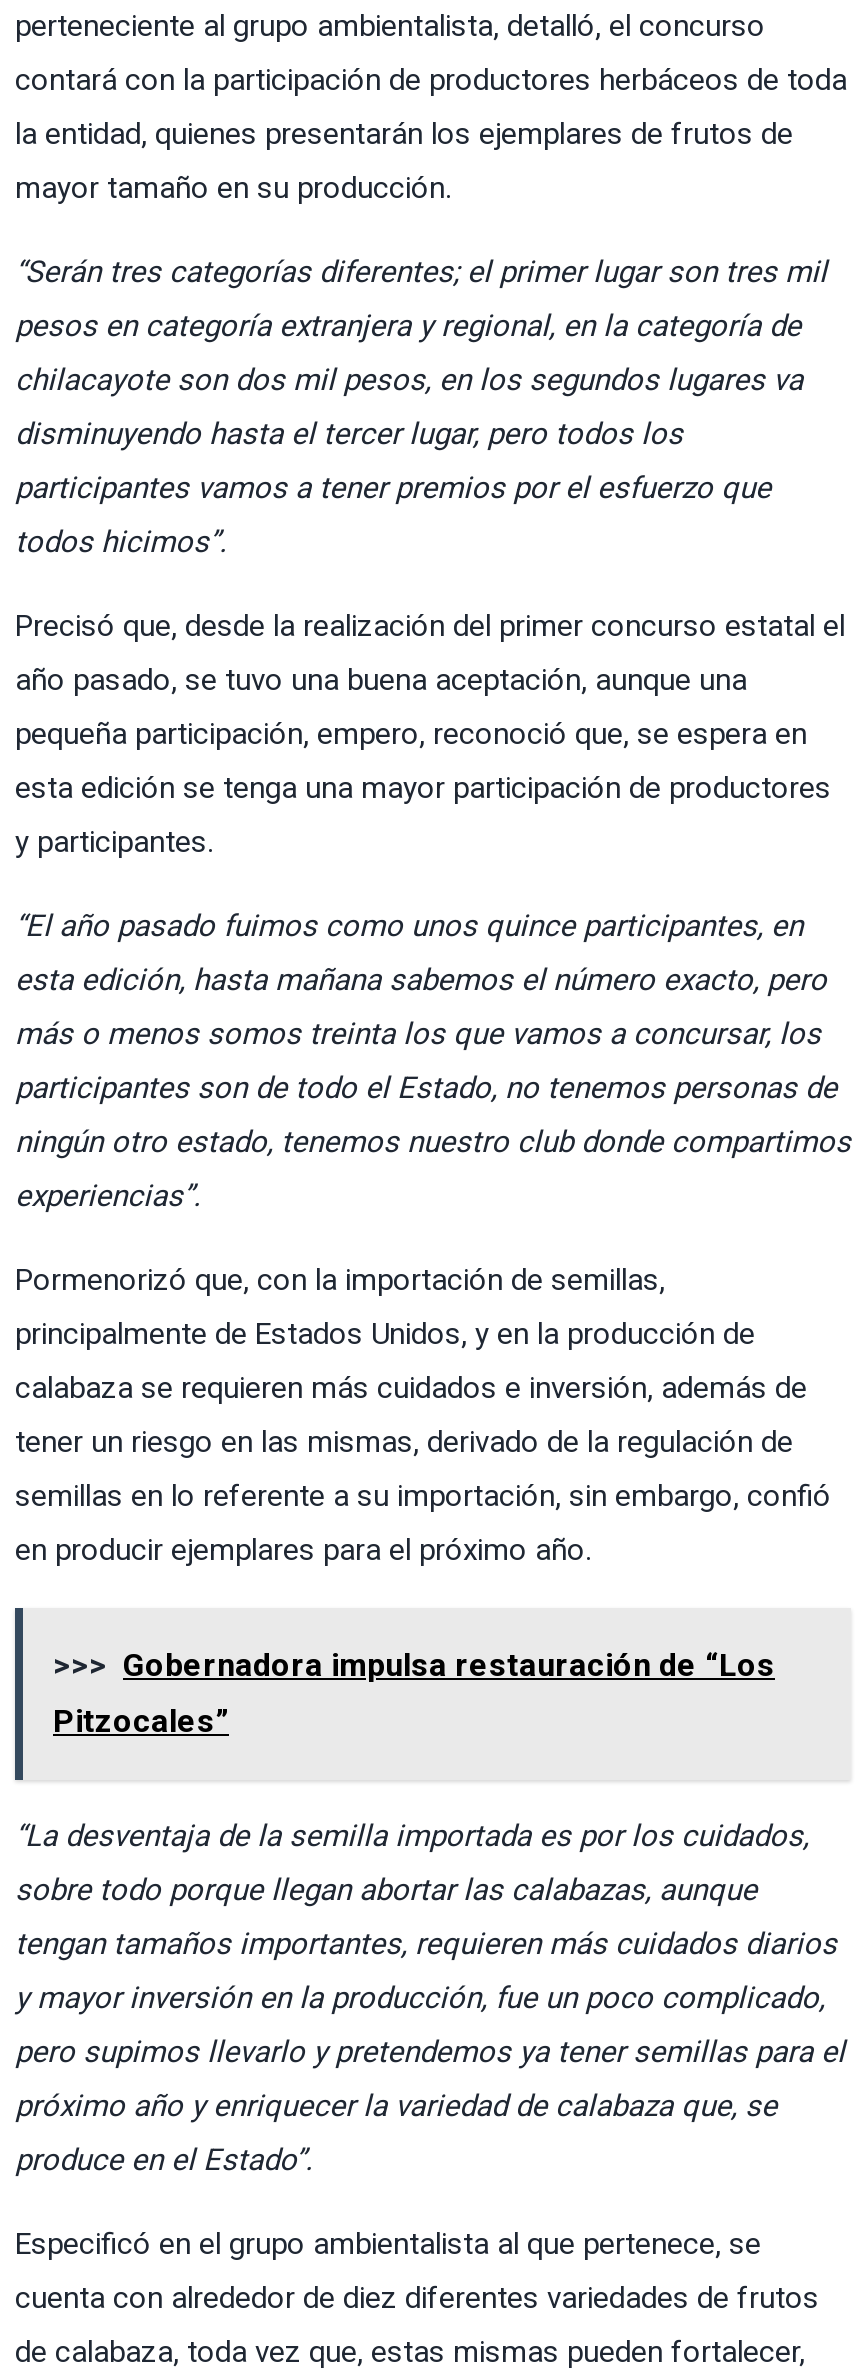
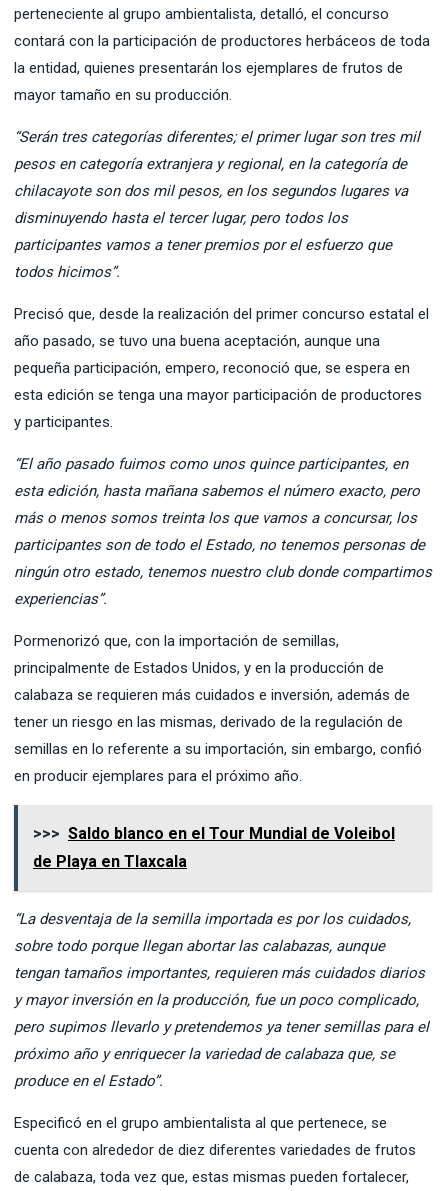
[53,1647,775,1685] >>> Gobernadora impulsa restauración de “Los -> [33,824,395,843] >>> Saldo blanco en el Tour Mundial de Voleibol
[53,1703,229,1741] Pitzocales” -> [33,852,187,871] de Playa en Tlaxcala

